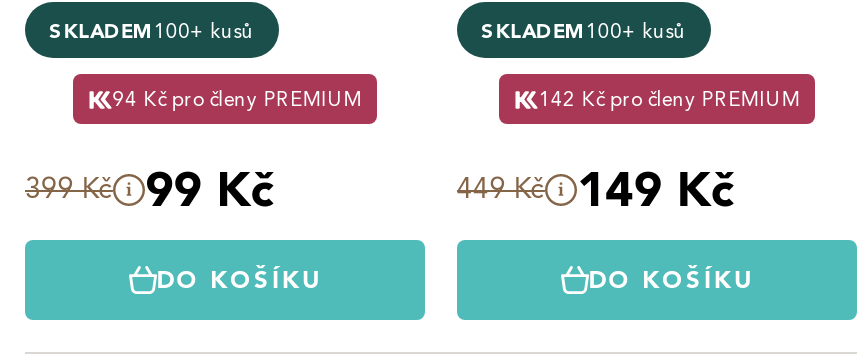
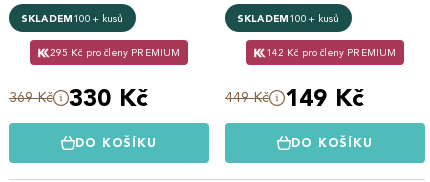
[112,86,362,112] 94 Kč pro členy PREMIUM -> [50,46,180,59] 295 Kč pro členy PREMIUM
[145,160,275,218] 99 Kč -> [69,83,148,112] 330 Kč
[25,172,113,206] 399 Kč -> [9,89,53,106] 369 Kč

